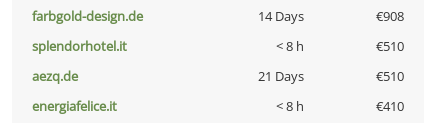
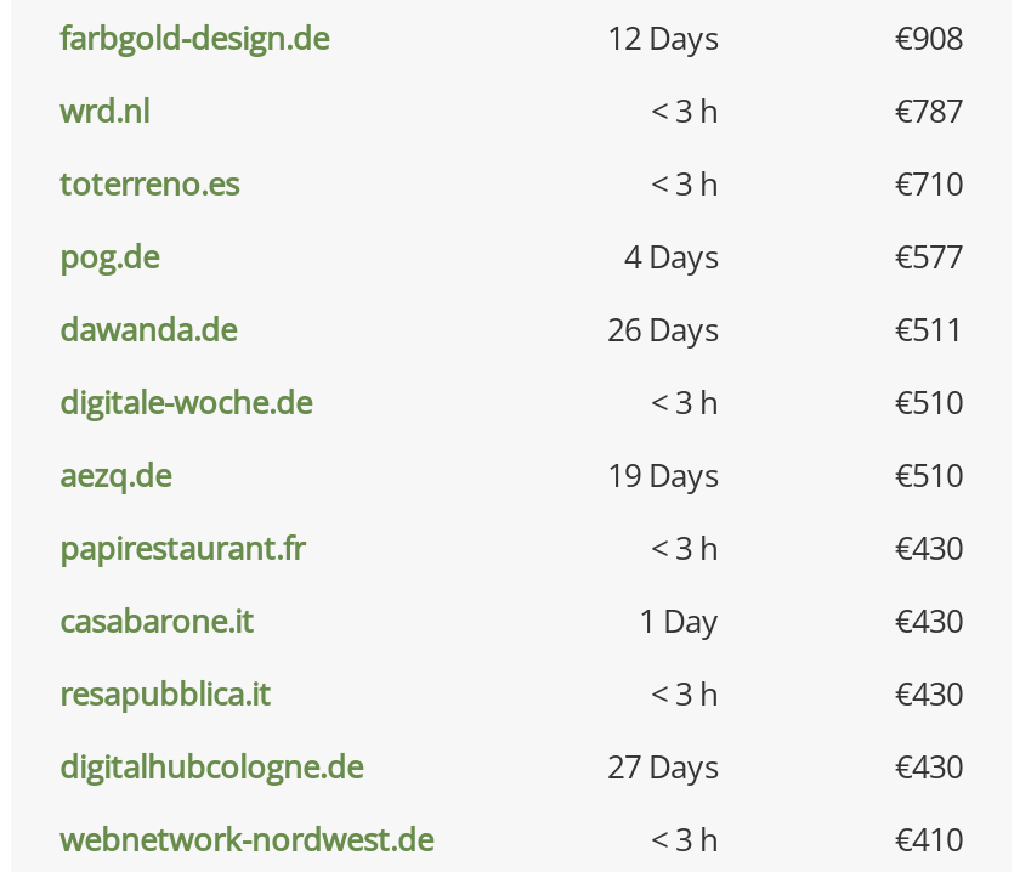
[257,7,303,25] 14 Days -> [607,16,719,60] 12 Days
[32,37,303,55] splendorhotel.it | < 8 h -> [59,89,963,424] wrd.nl | < 3 h | €787 | toterreno.es | < 3 h | €710 | pog.de | 4 Days | €577 | dawanda.de | 26 Days | €511 | digitale-woche.de | < 3 h
[257,67,303,85] 21 Days -> [607,453,719,497] 19 Days
[32,97,303,115] energiafelice.it | < 8 h -> [59,526,963,861] papirestaurant.fr | < 3 h | €430 | casabarone.it | 1 Day | €430 | resapubblica.it | < 3 h | €430 | digitalhubcologne.de | 27 Days | €430 | webnetwork-nordwest.de | < 3 h

